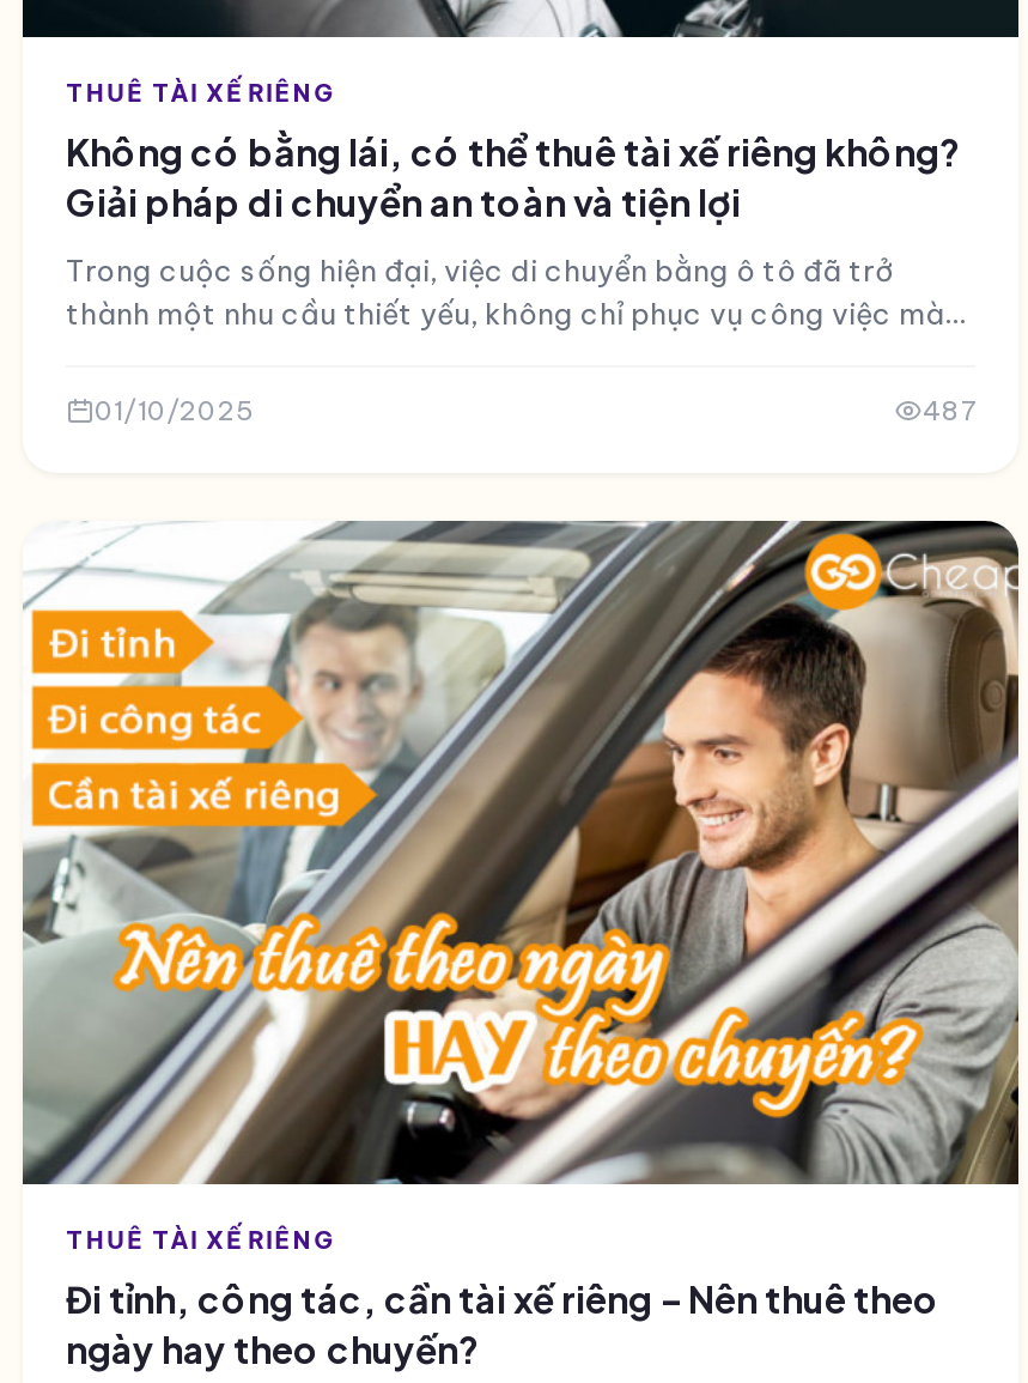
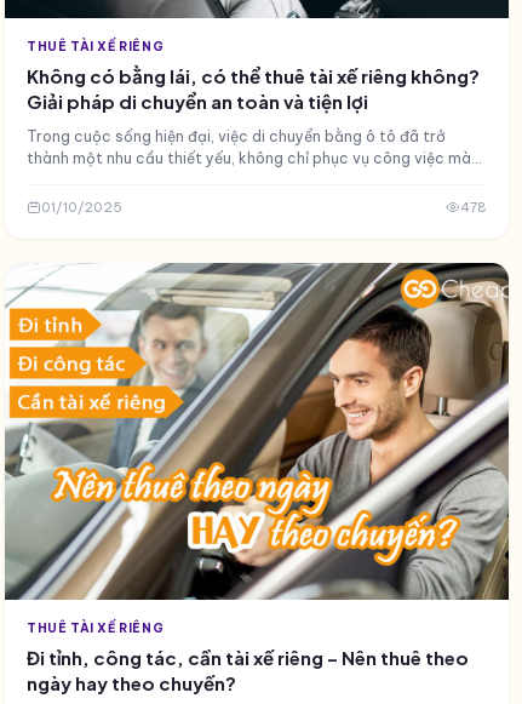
[923,393,975,427] 487 -> [460,199,487,216] 478

